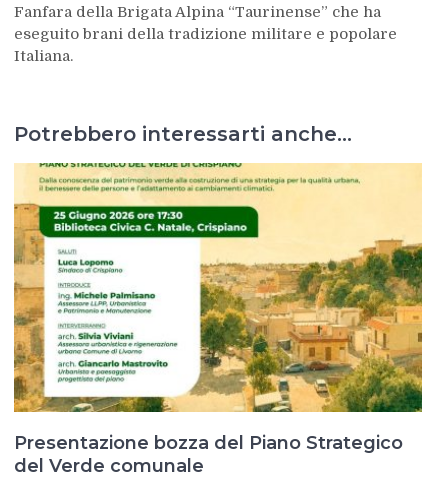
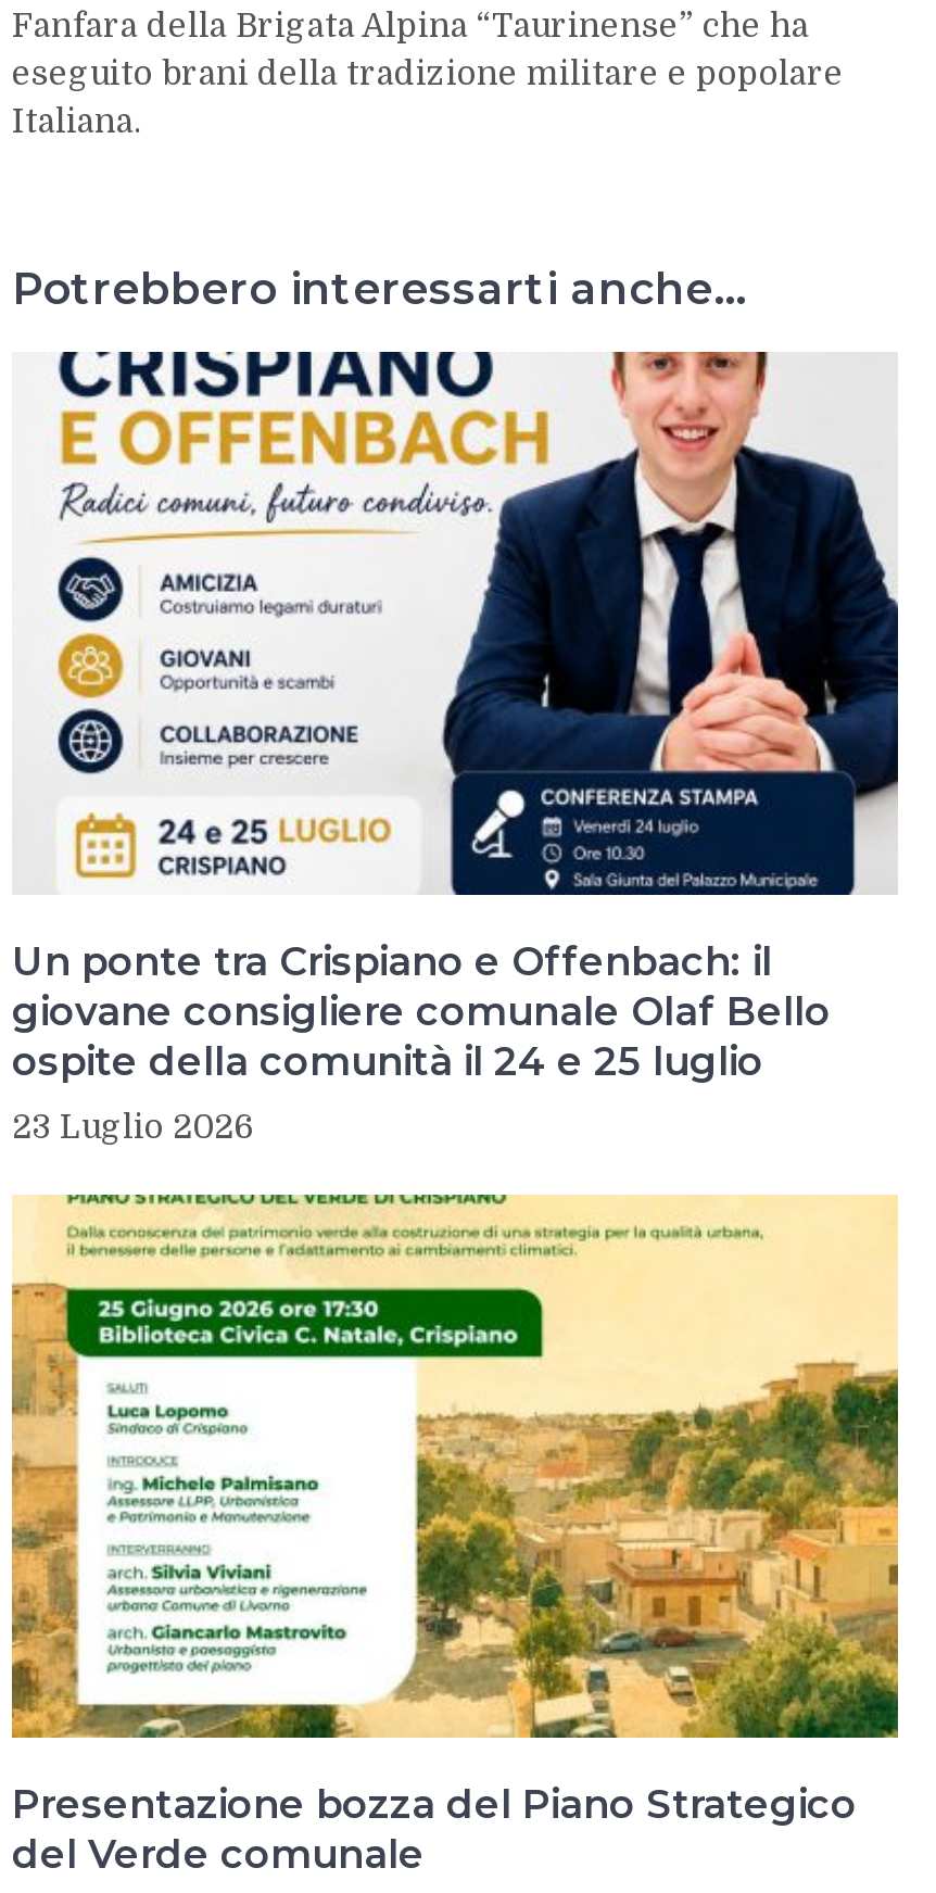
none -> [12,350,900,1148] [image] | Un ponte tra Crispiano e Offenbach: il | giovane consigliere comunale Olaf Bello | ospite della comunità il 24 e 25 luglio | 23 Luglio 2026

